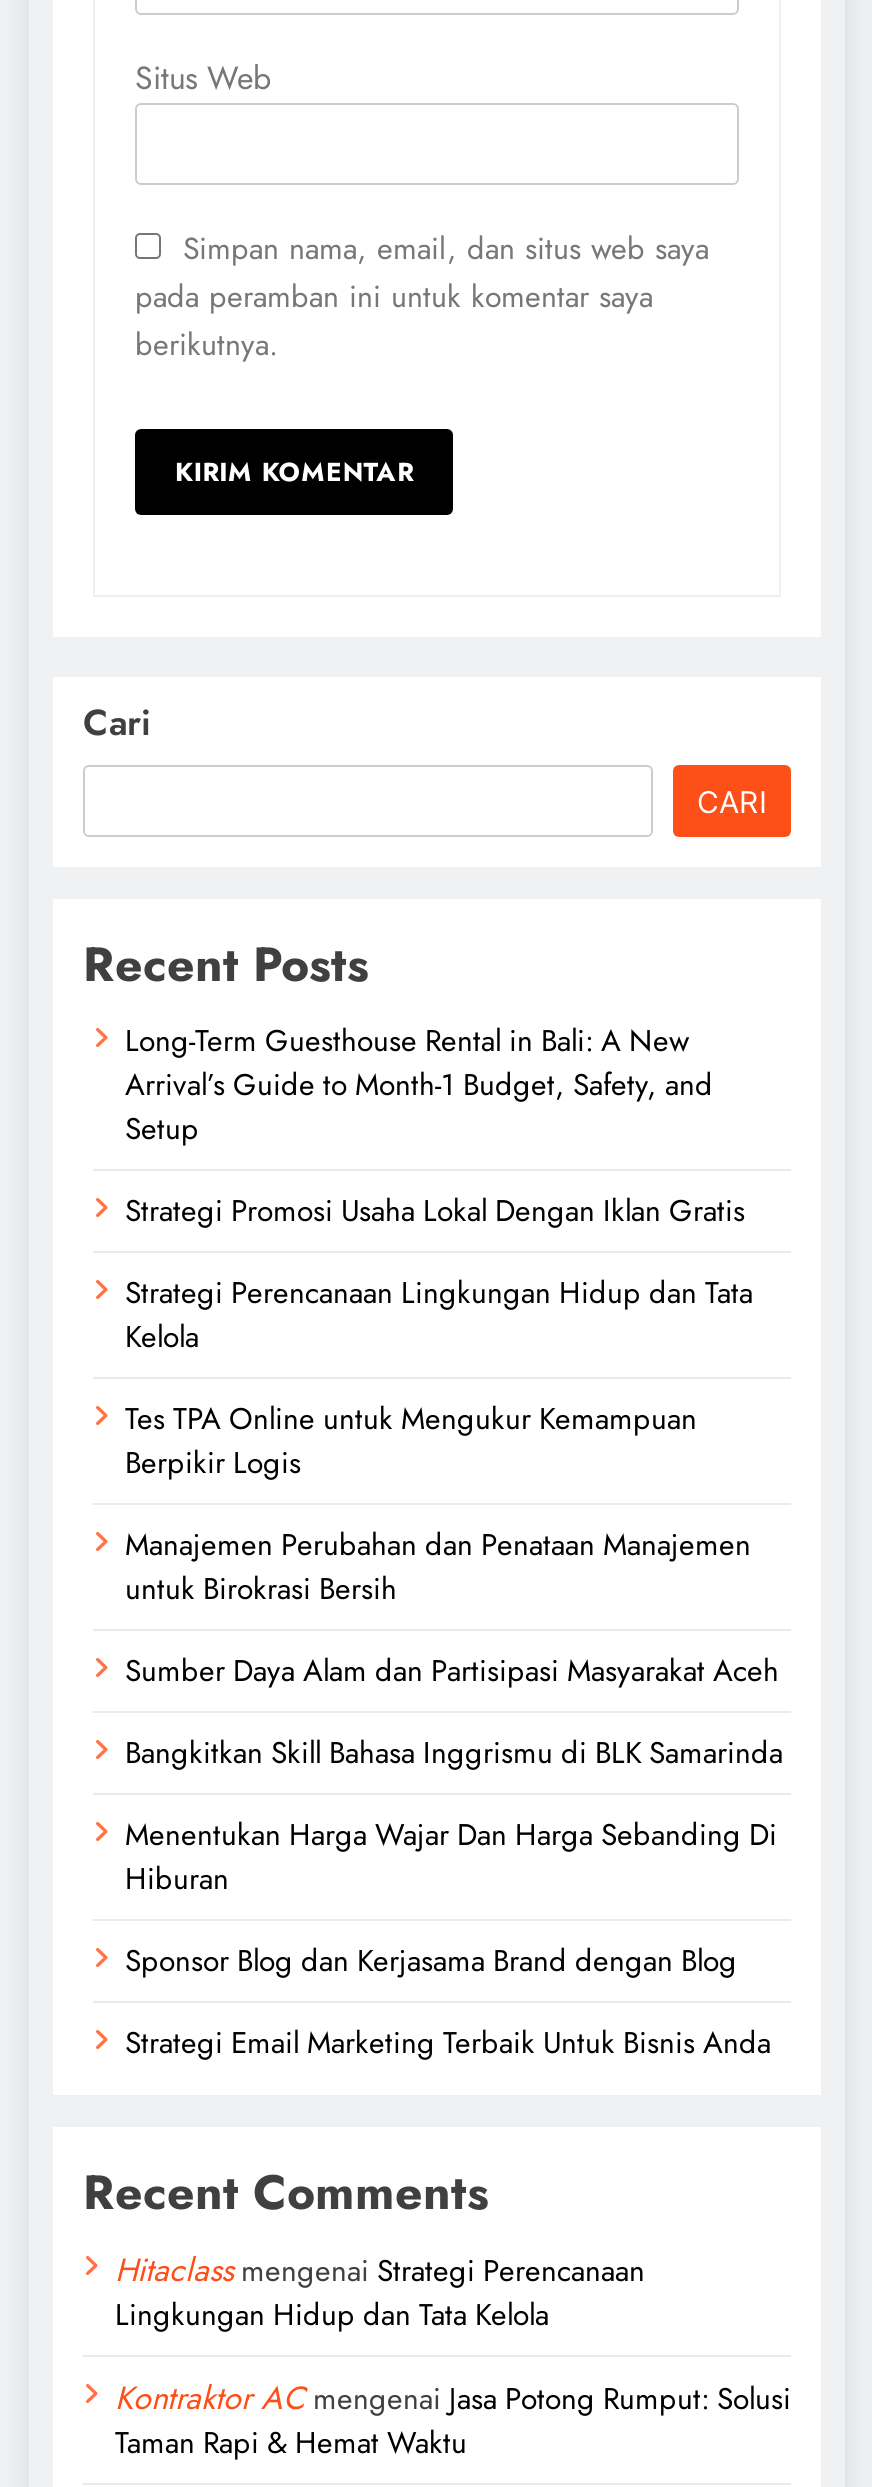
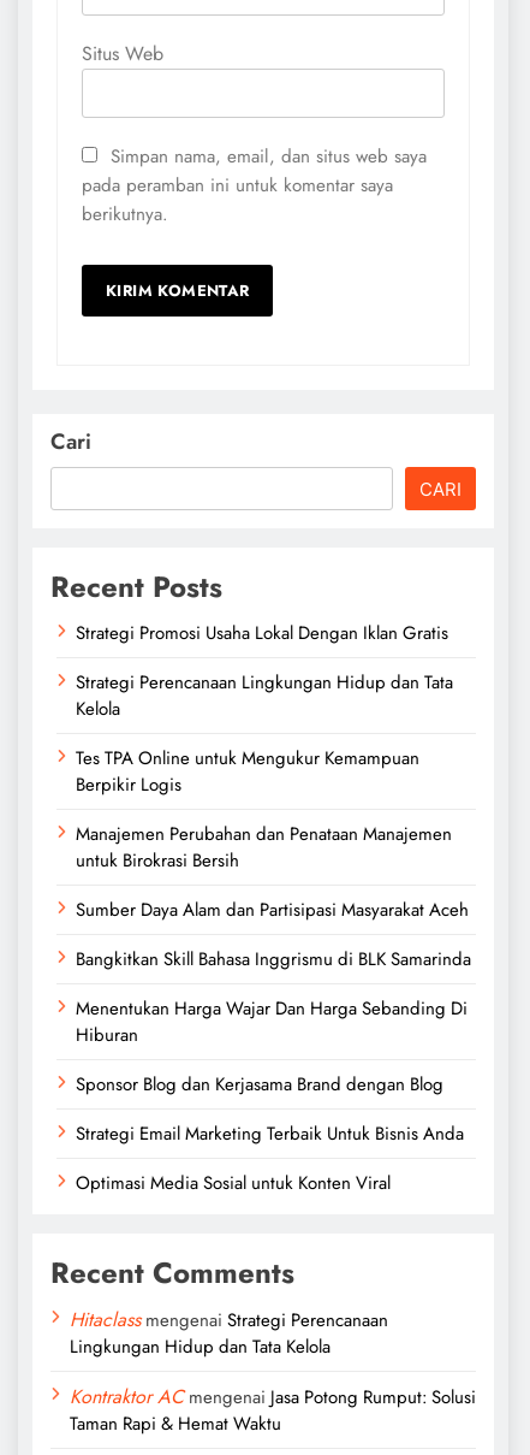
[125,1018,713,1150] Long-Term Guesthouse Rental in Bali: A New | Arrival’s Guide to Month-1 Budget, Safety, and | Setup -> none
moved [125,1188,783,2064] -> [76,620,471,1147]: Strategi Promosi Usaha Lokal Dengan Iklan Gratis | Strategi Perencanaan Lingkungan Hidup dan Tata | Kelola | ... | Sponsor Blog dan Kerjasama Brand dengan Blog | Strategi Email Marketing Terbaik Untuk Bisnis Anda
none -> [76,1170,391,1196] Optimasi Media Sosial untuk Konten Viral

